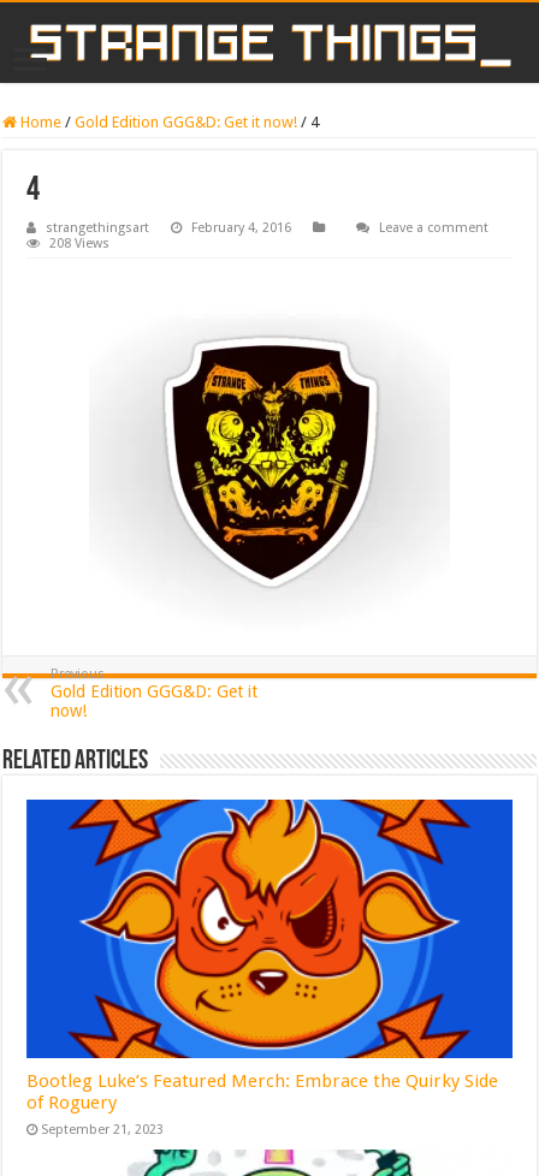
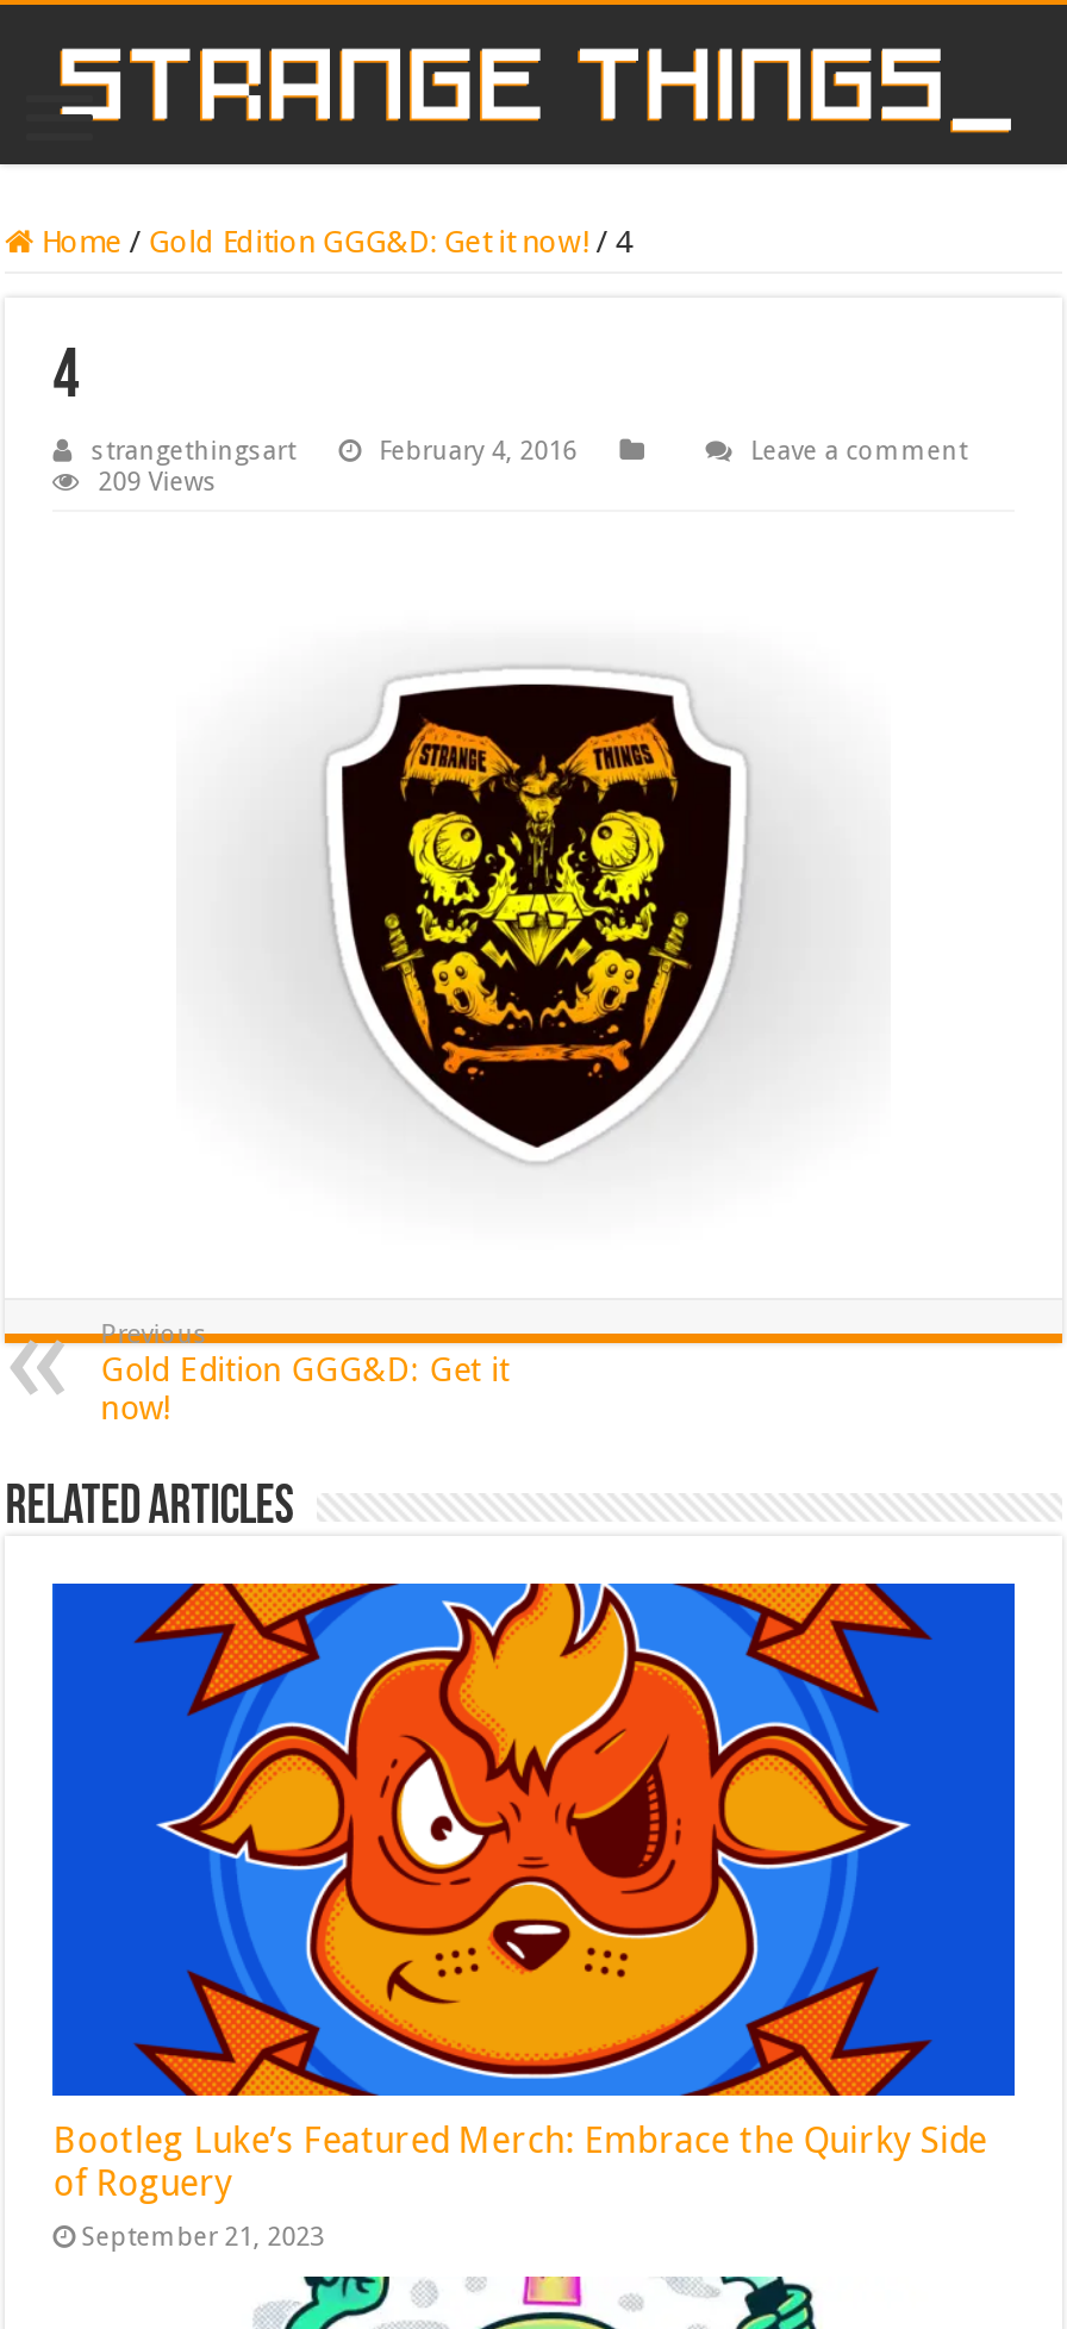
[50,236,110,252] 208 Views -> [98,467,217,498] 209 Views

